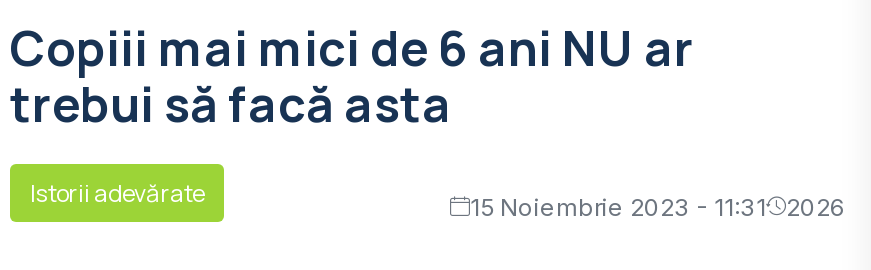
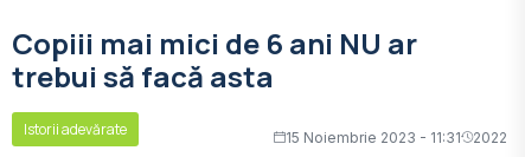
[470,192,846,222] 15 Noiembrie 2023 - 11:31 2026 -> [286,129,507,146] 15 Noiembrie 2023 - 11:31 2022

